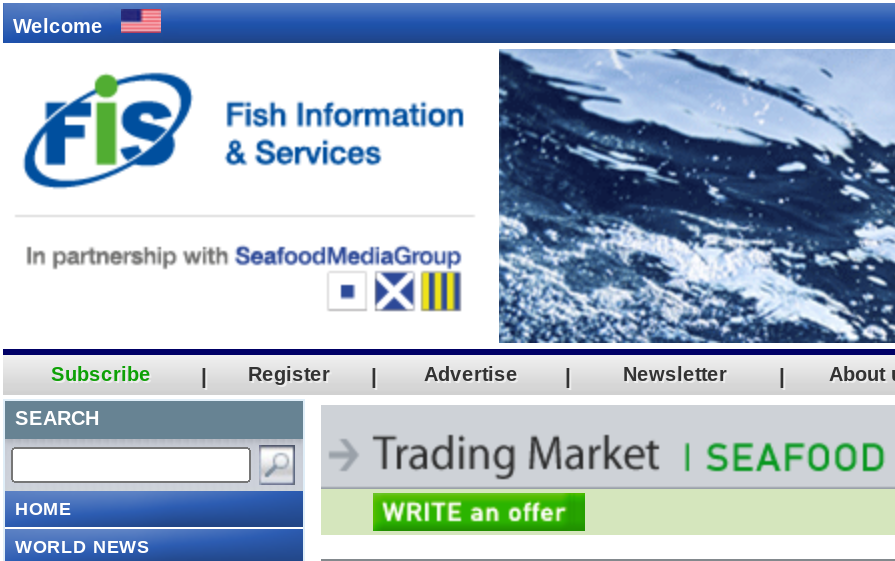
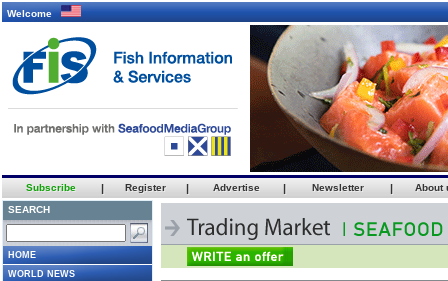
[497,49,889,345] [image] -> [249,24,445,173] [image]

